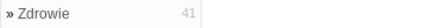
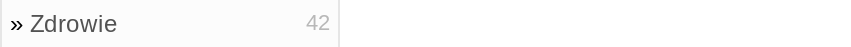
[182,6,196,20] 41 -> [306,10,330,34] 42

